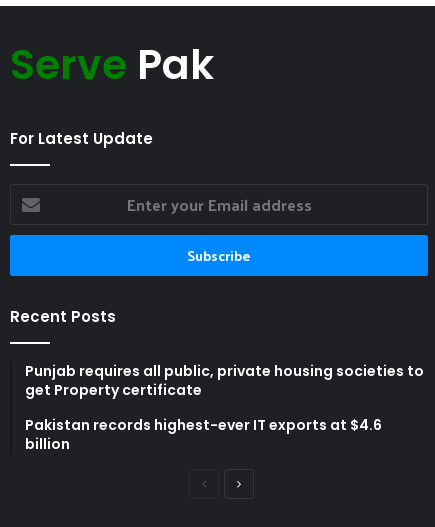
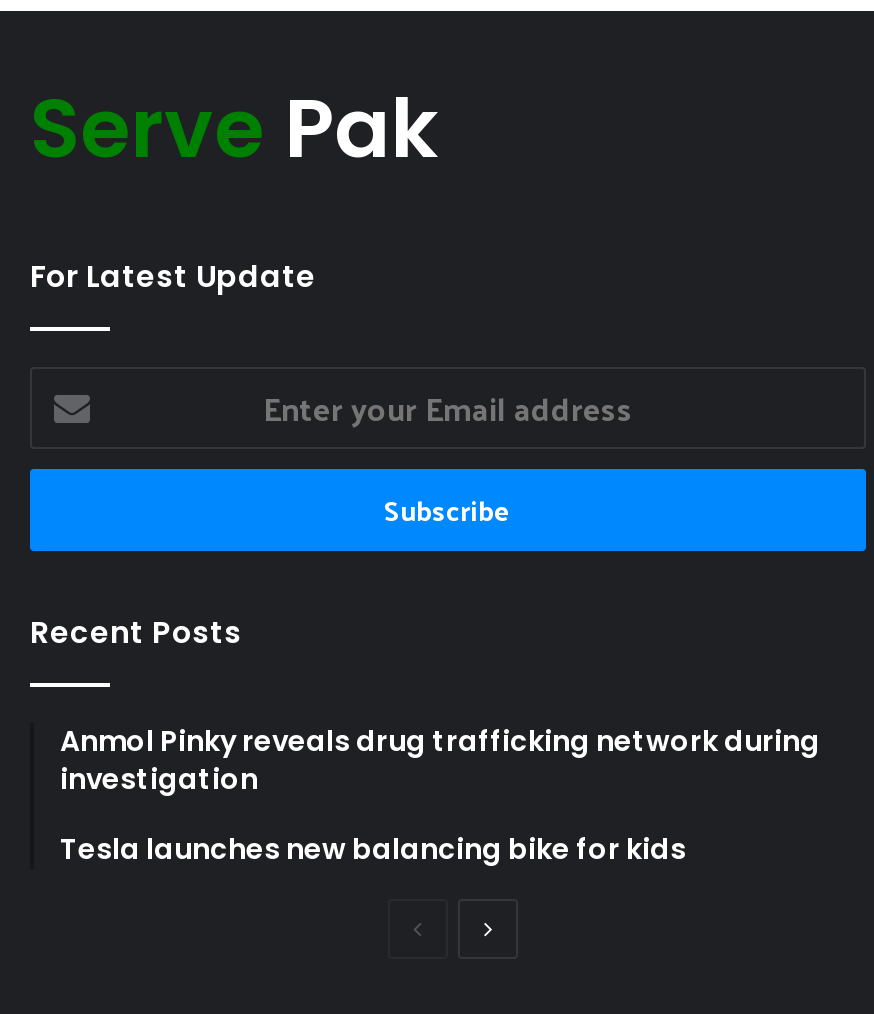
[25,361,424,400] Punjab requires all public, private housing societies to | get Property certificate -> [60,721,820,799] Anmol Pinky reveals drug trafficking network during | investigation
[25,415,382,454] Pakistan records highest-ever IT exports at $4.6 | billion -> [60,829,686,869] Tesla launches new balancing bike for kids

